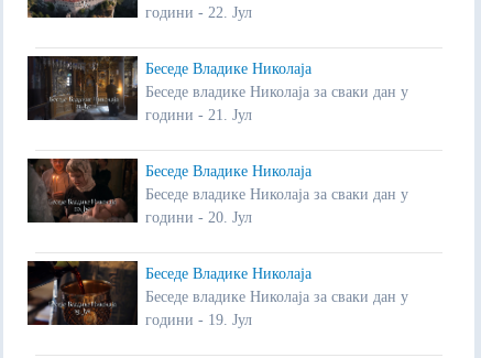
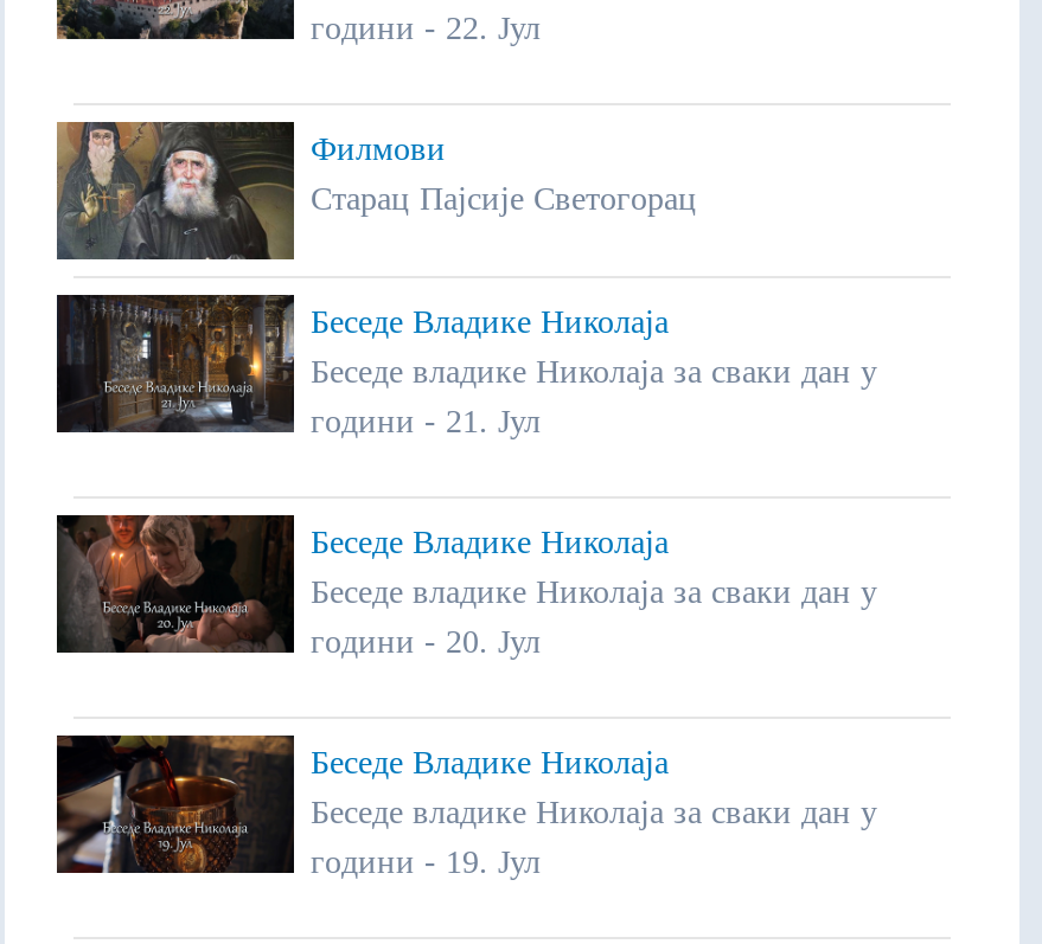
none -> [55,121,697,261] [image] | Филмови | Старац Пајсије Светогорац

